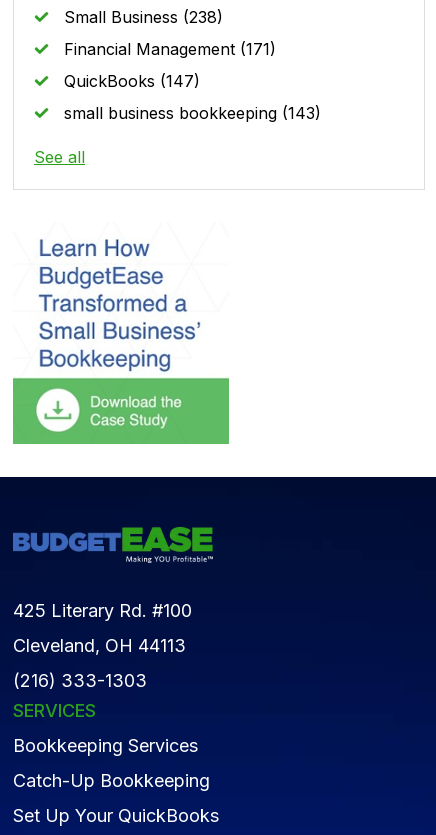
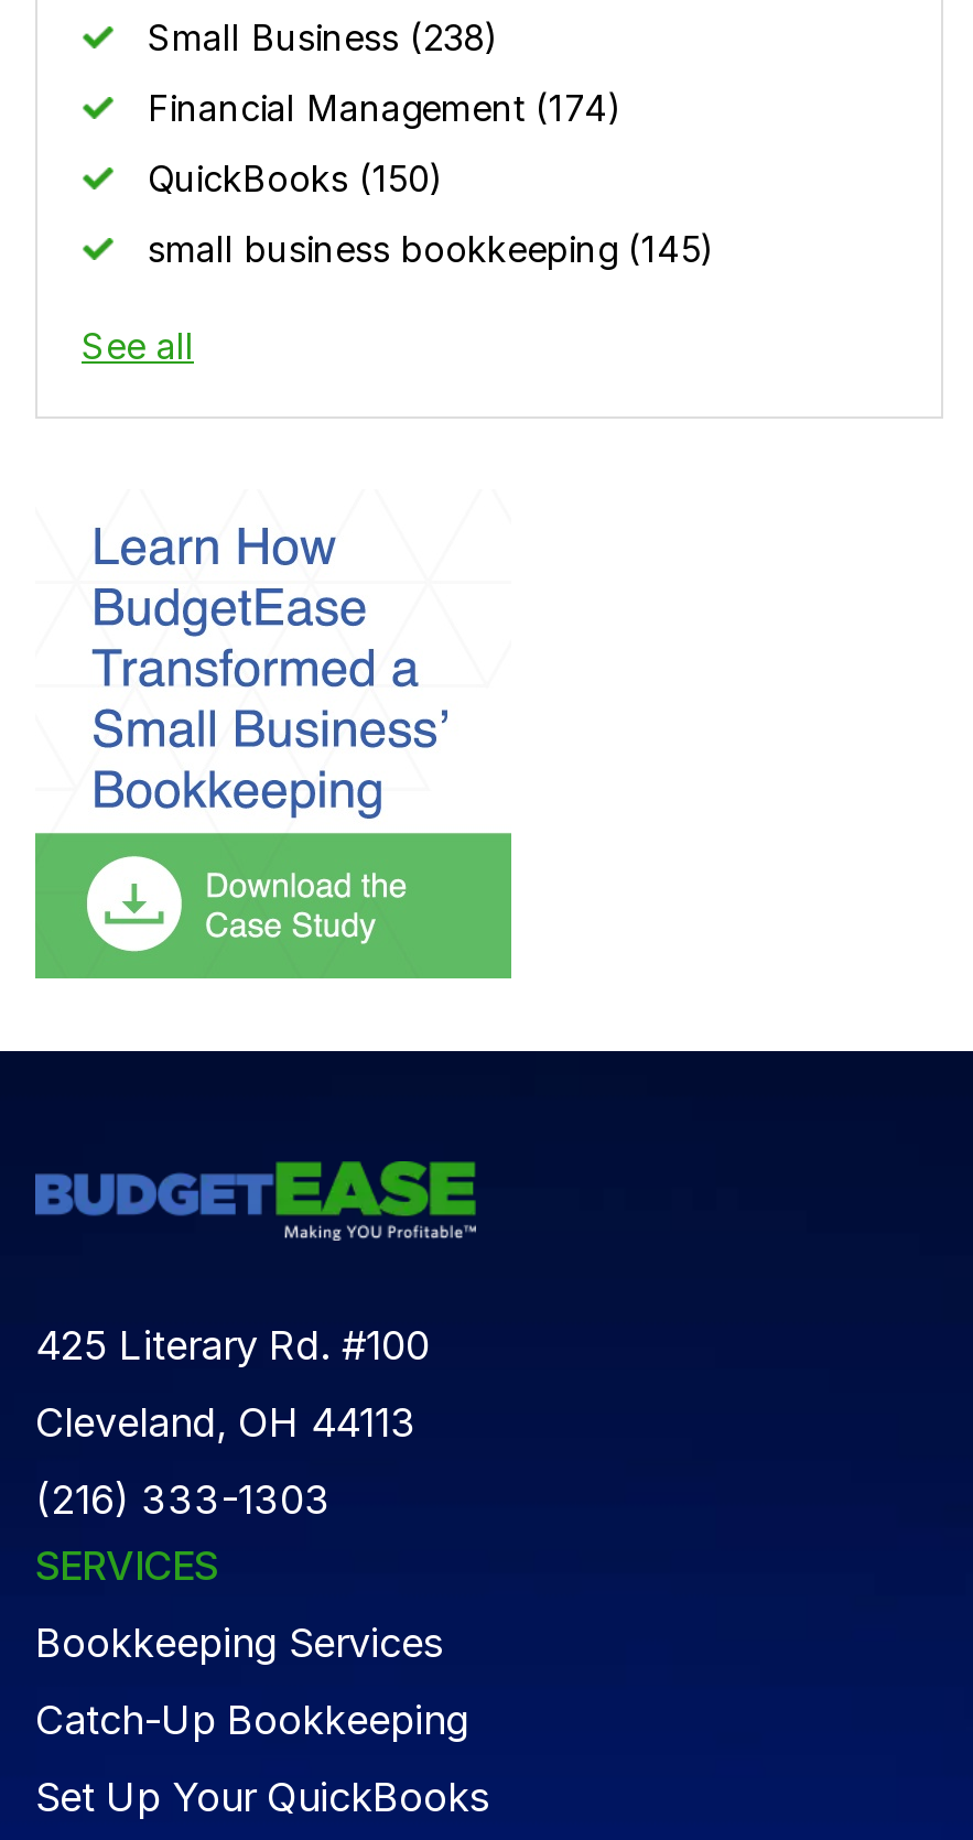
[64,39,276,59] Financial Management (171) -> [148,87,621,131] Financial Management (174)
[64,71,200,91] QuickBooks (147) -> [148,157,443,201] QuickBooks (150)
[64,103,321,123] small business bookkeeping (143) -> [148,228,714,272] small business bookkeeping (145)

